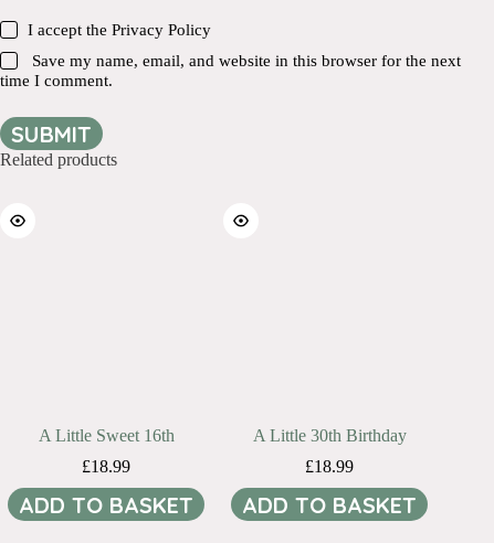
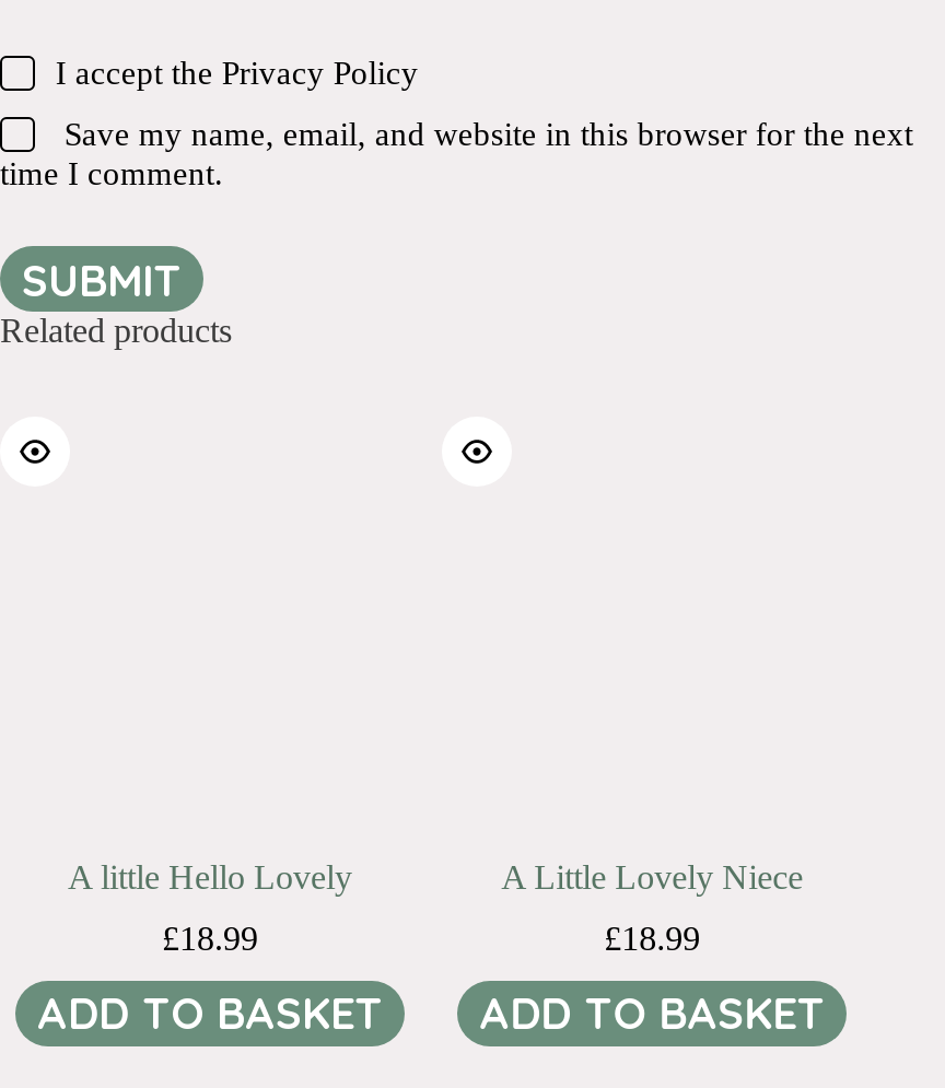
[38,426,174,445] A Little Sweet 16th -> [68,859,352,896] A little Hello Lovely
[253,426,406,445] A Little 30th Birthday -> [501,859,803,896] A Little Lovely Niece

